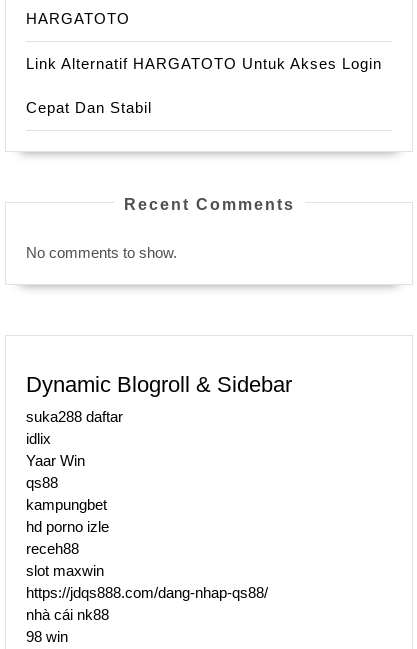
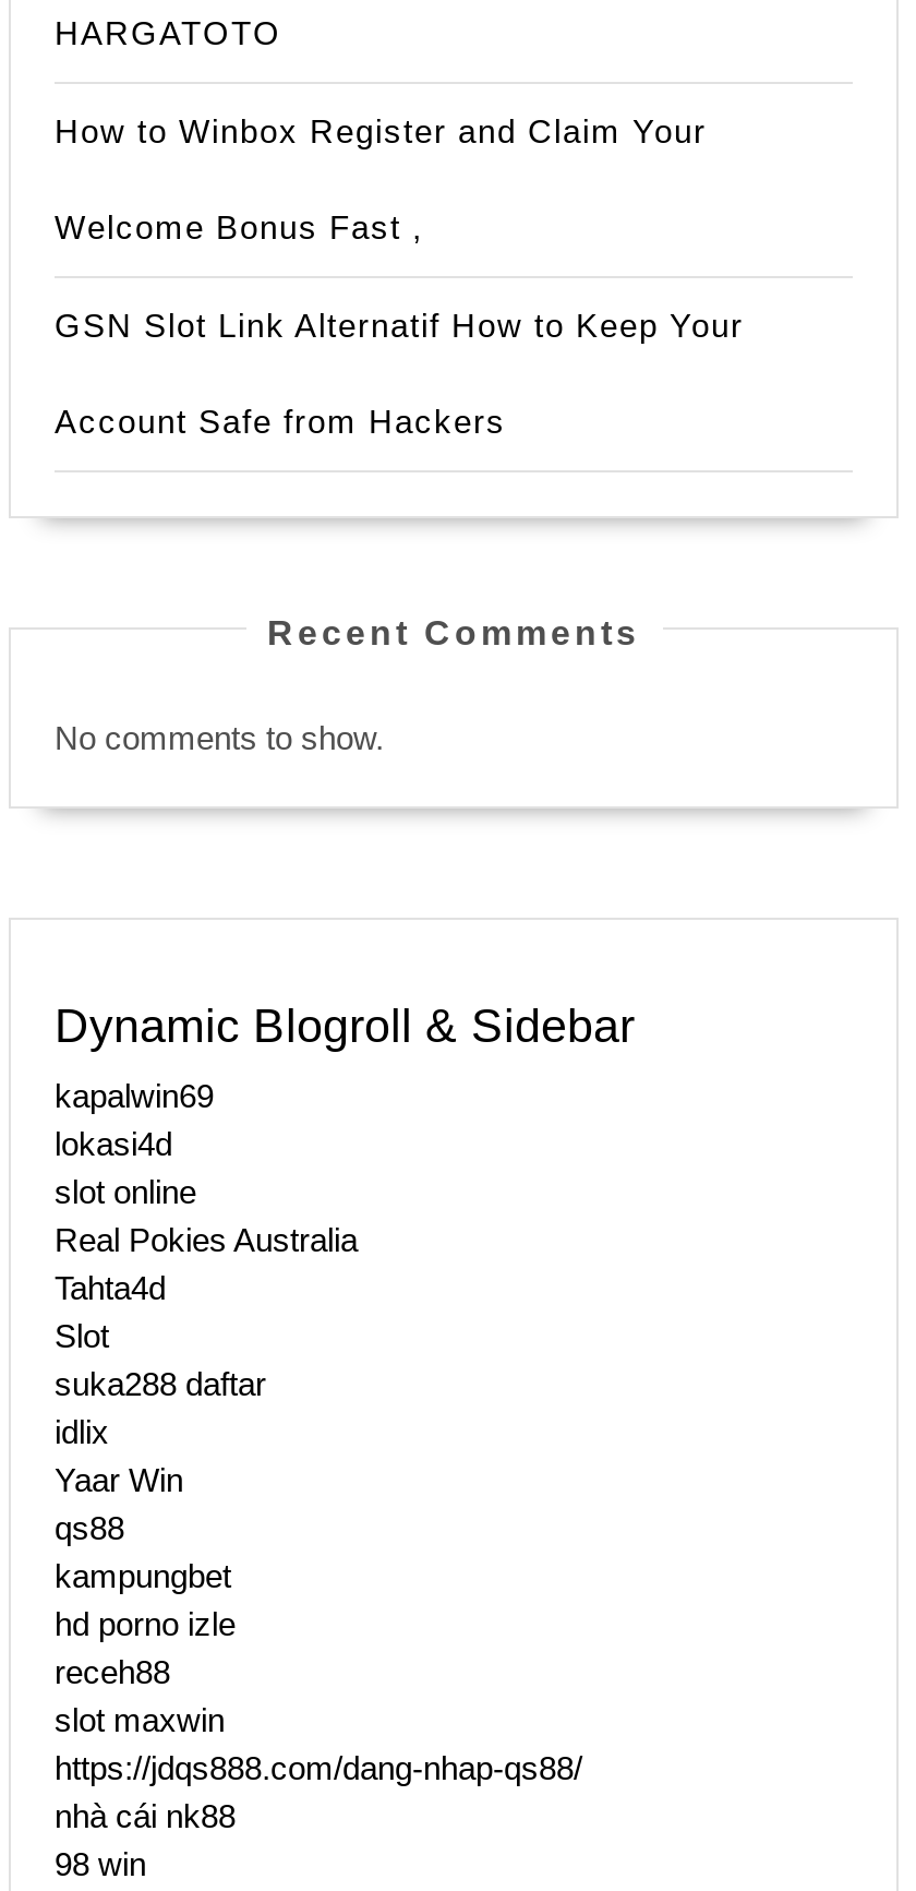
[26,55,382,116] Link Alternatif HARGATOTO Untuk Akses Login | Cepat Dan Stabil -> [55,113,744,441] How to Winbox Register and Claim Your | Welcome Bonus Fast , | GSN Slot Link Alternatif How to Keep Your | Account Safe from Hackers
none -> [55,1078,358,1355] kapalwin69 | lokasi4d | slot online | Real Pokies Australia | Tahta4d | Slot

